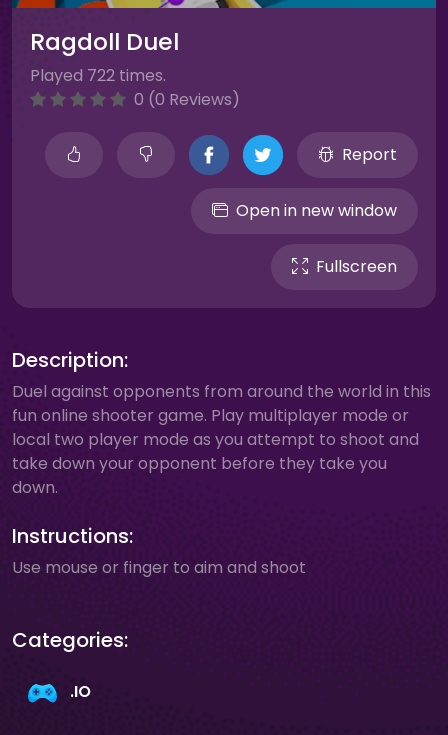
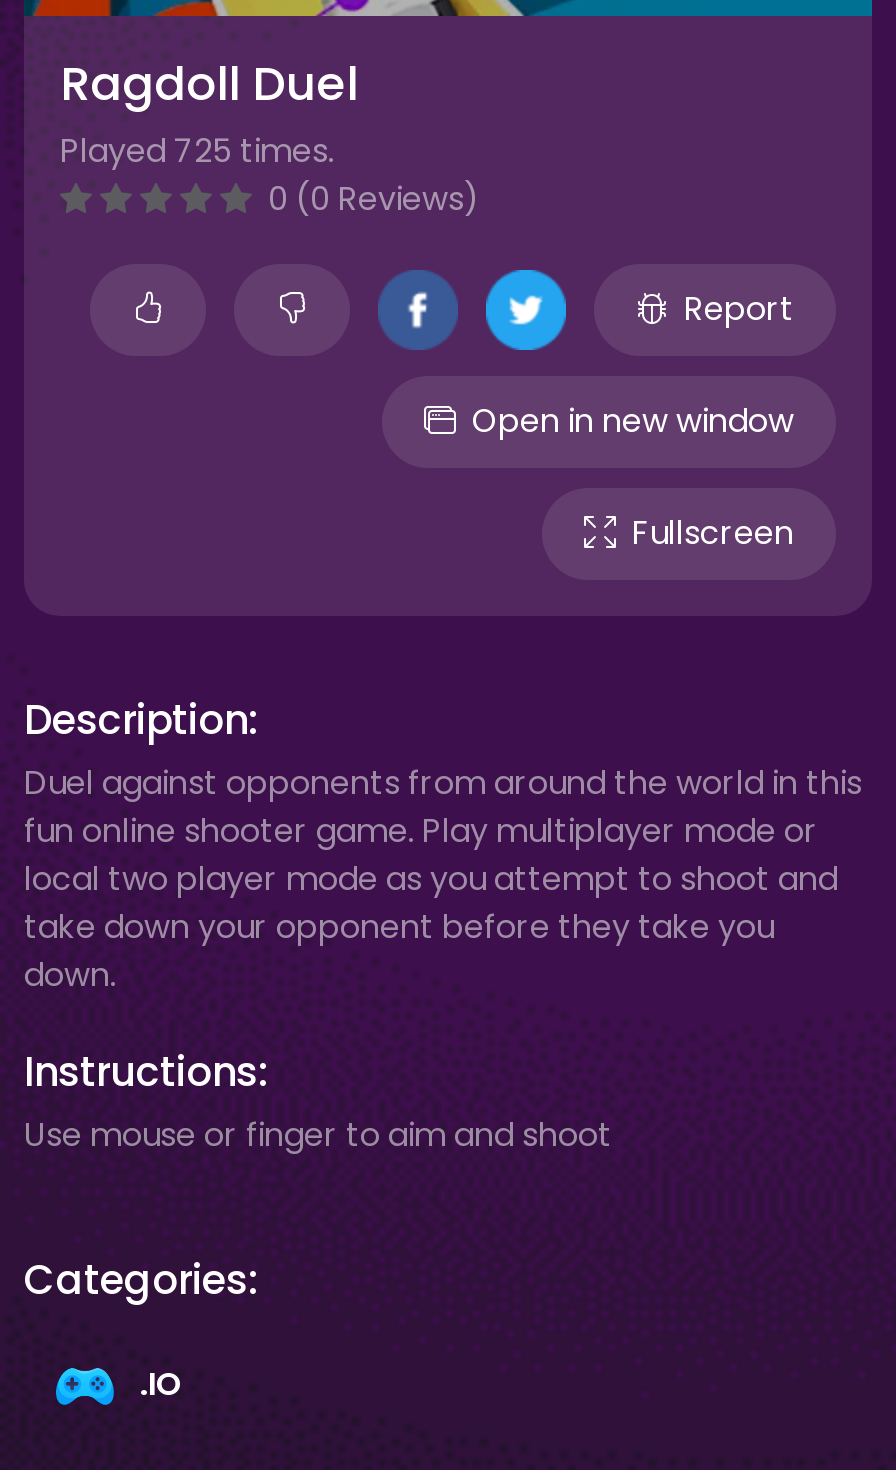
[30,64,166,87] Played 722 times. -> [60,128,334,174] Played 725 times.

